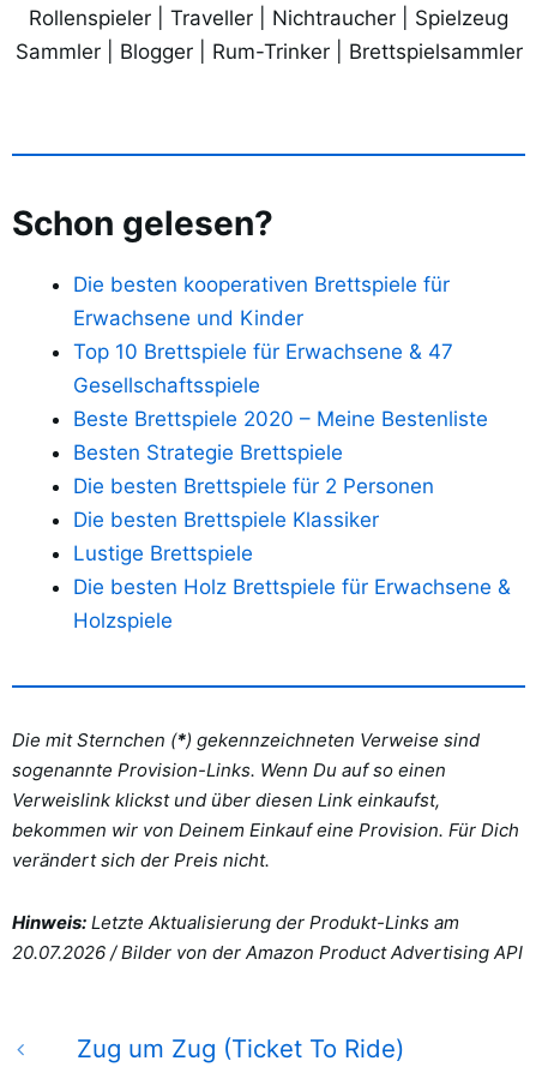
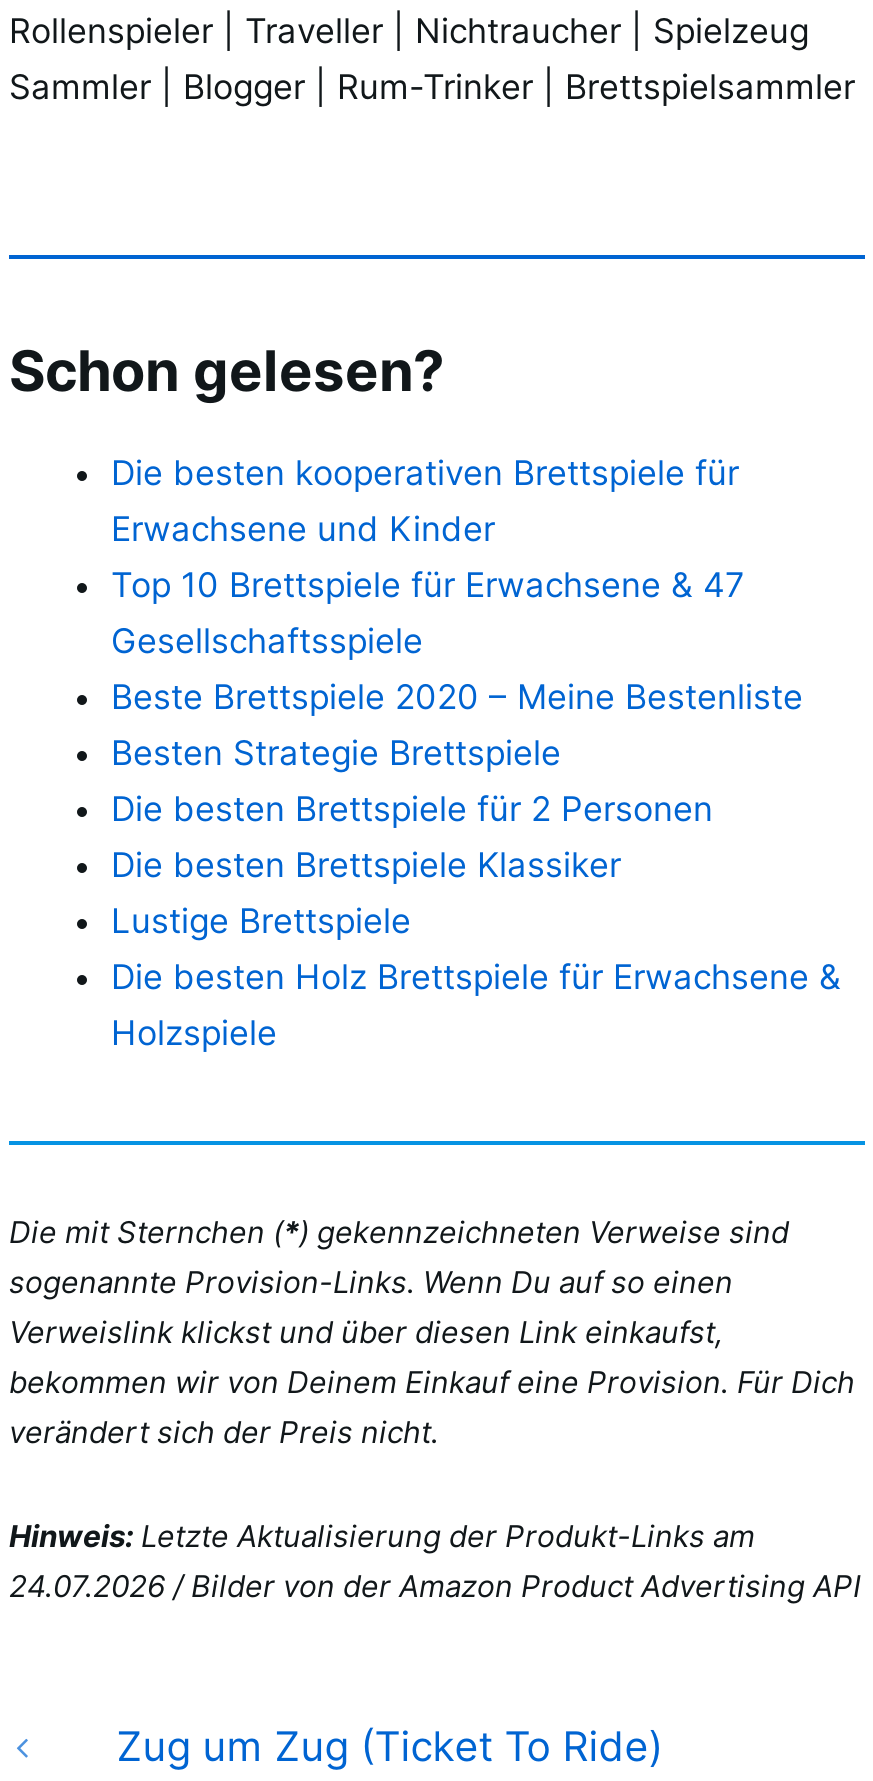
[12,941,523,963] 20.07.2026 / Bilder von der Amazon Product Advertising API -> [9,1566,861,1604] 24.07.2026 / Bilder von der Amazon Product Advertising API

